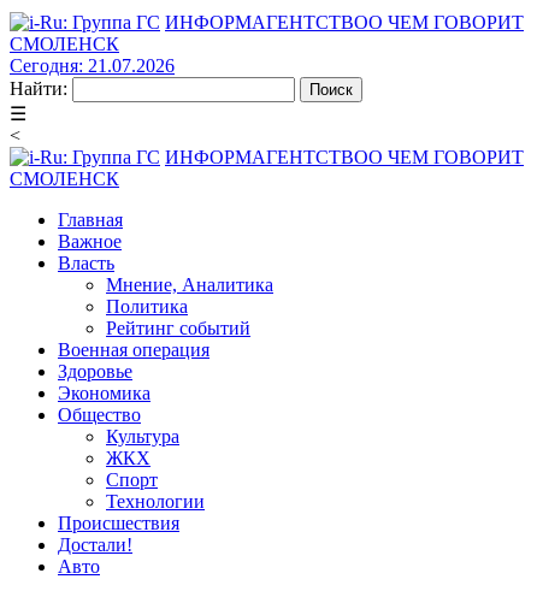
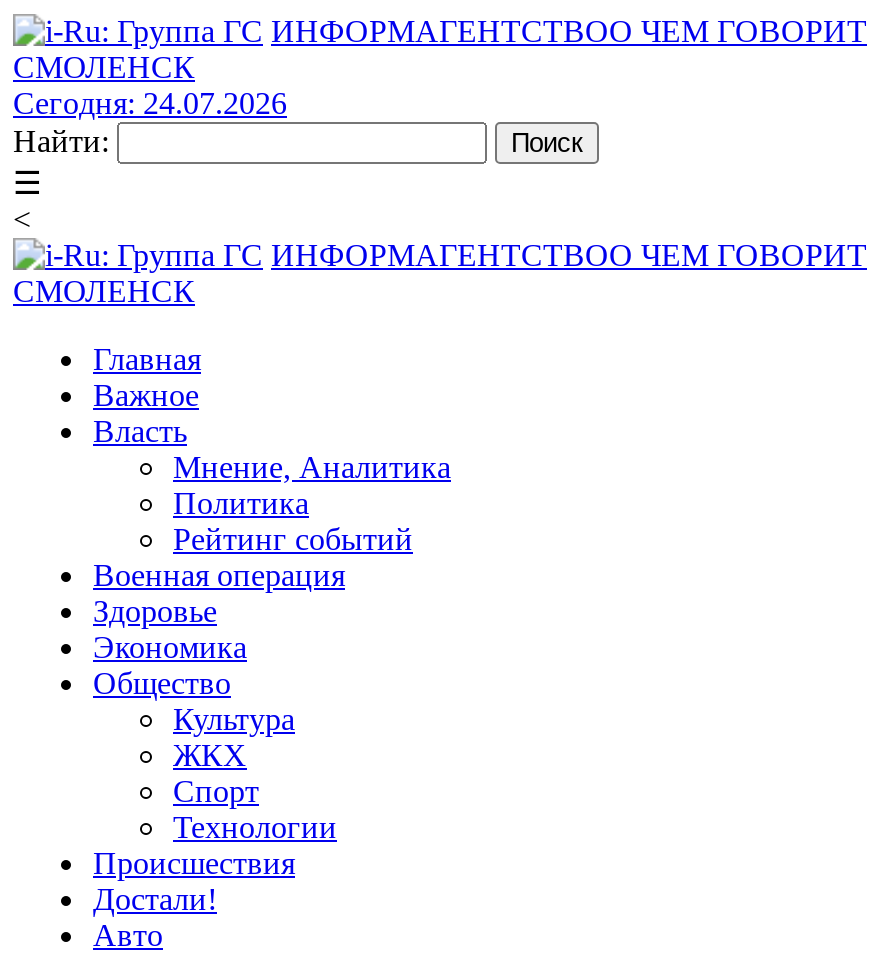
[10,55,175,76] Сегодня: 21.07.2026 -> [13,86,287,120] Сегодня: 24.07.2026

